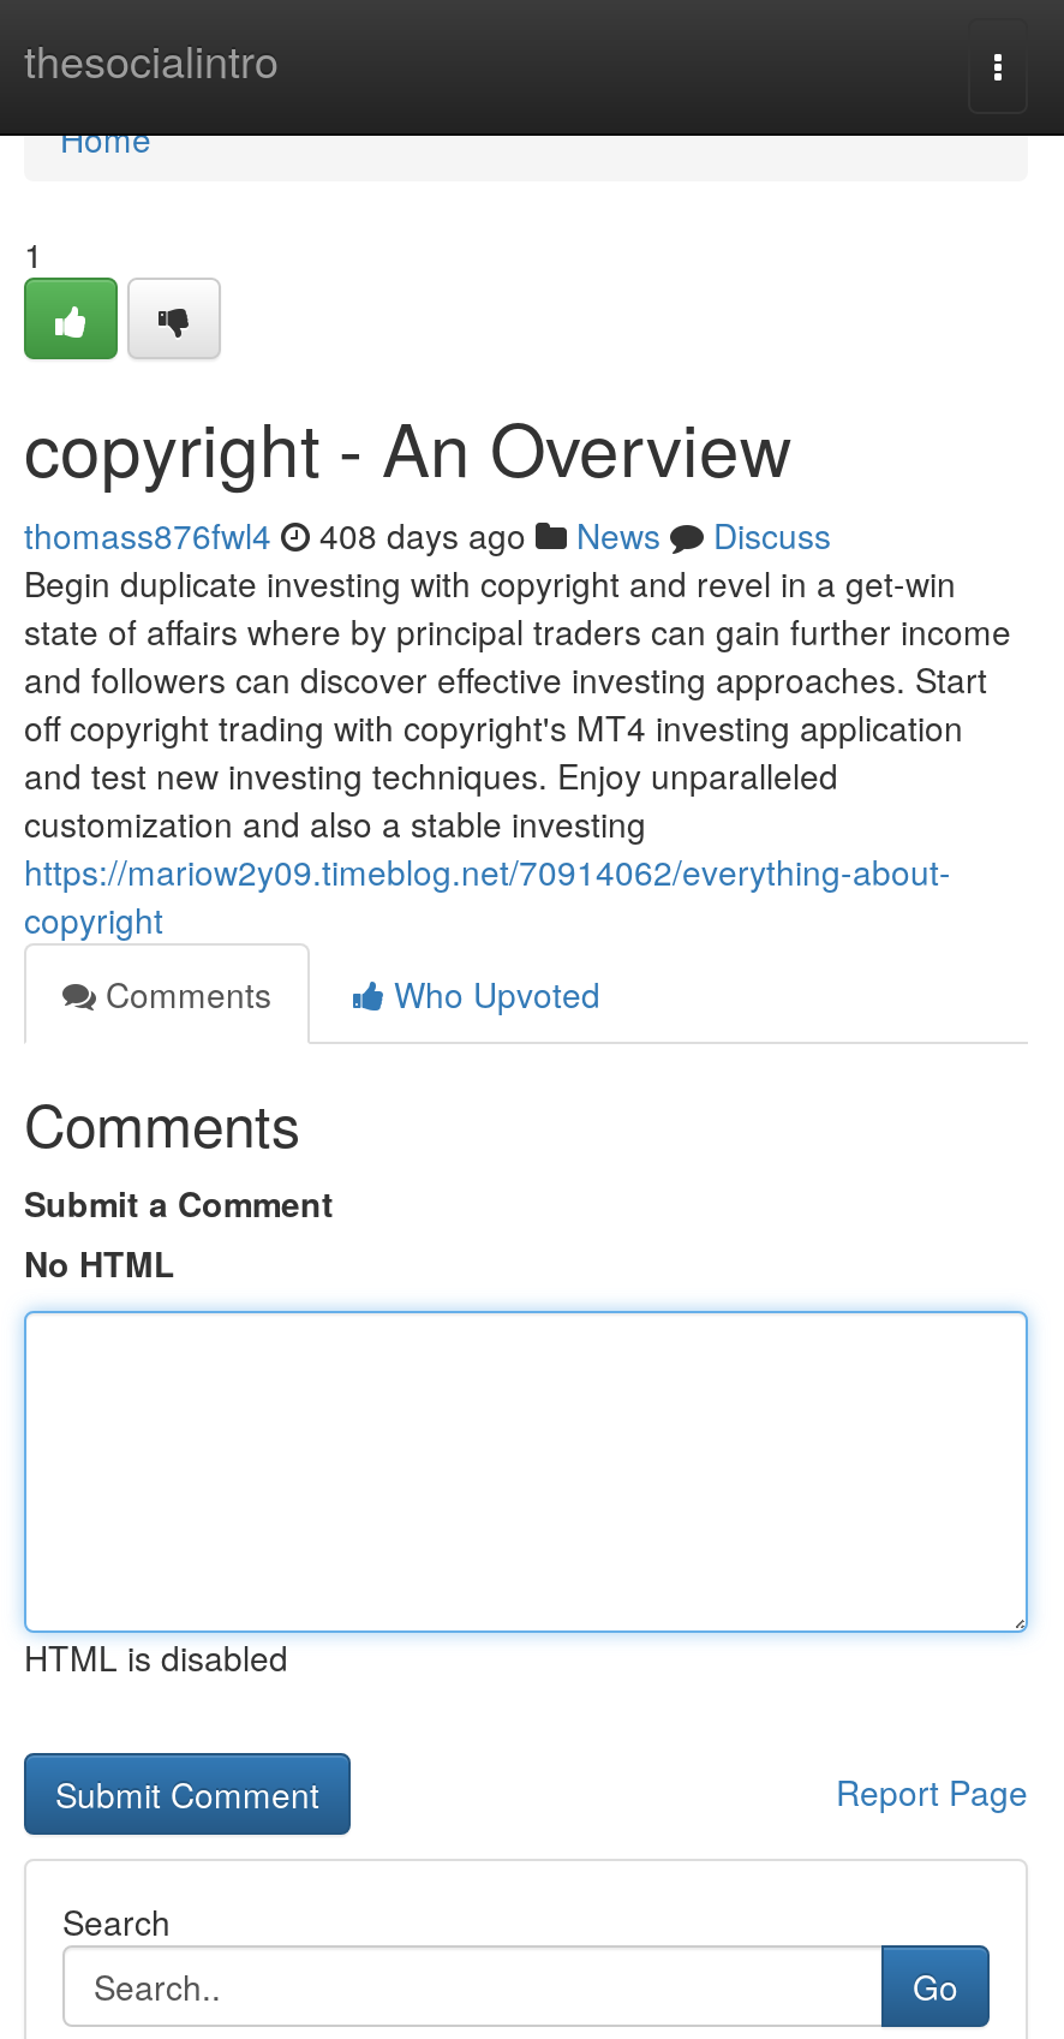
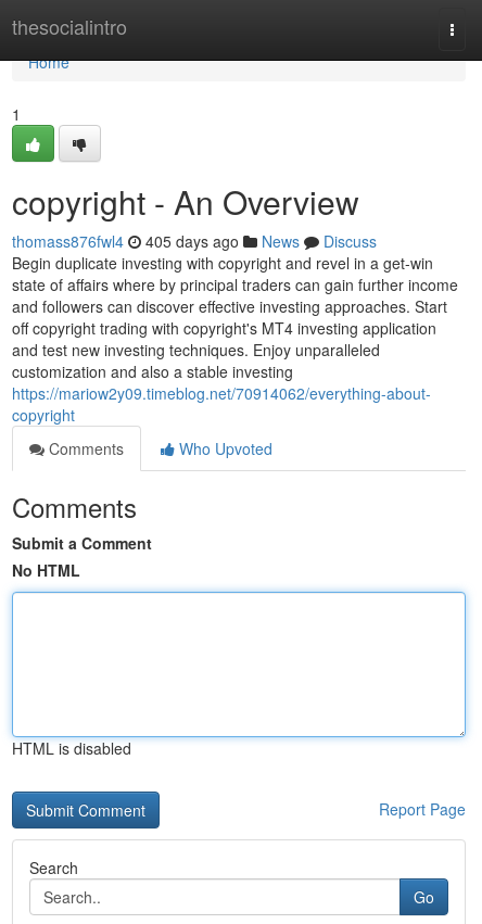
[24,511,831,559] thomass876fwl4 408 days ago News Discuss -> [12,230,377,252] thomass876fwl4 405 days ago News Discuss

